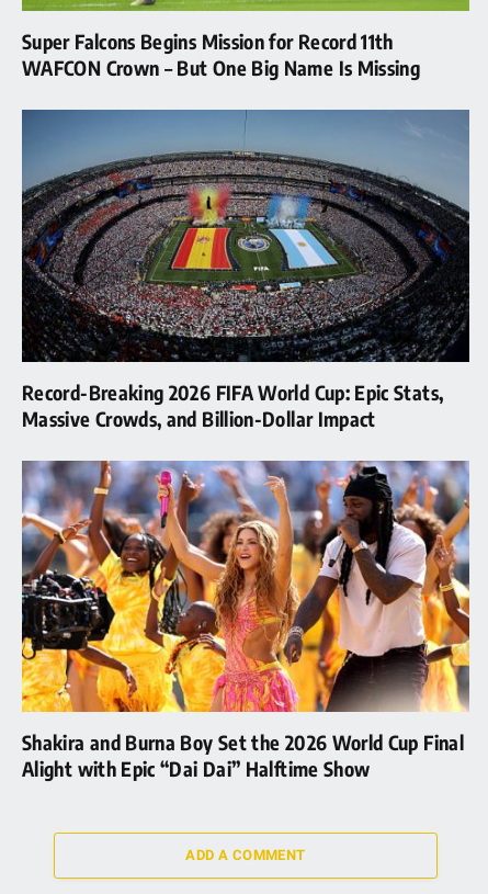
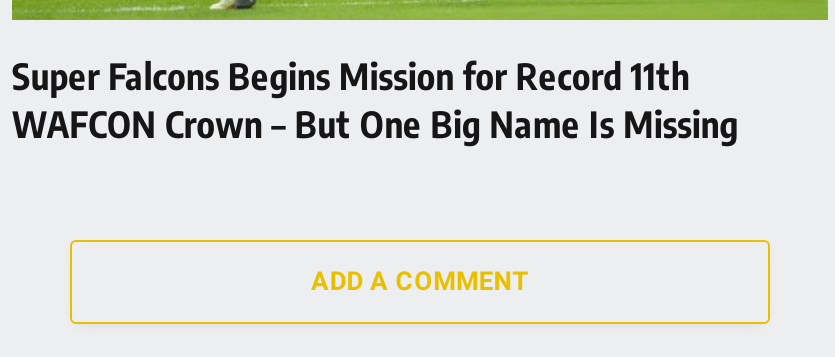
[21,109,470,431] [image] | Record-Breaking 2026 FIFA World Cup: Epic Stats, | Massive Crowds, and Billion-Dollar Impact -> none
[21,460,470,781] [image] | Shakira and Burna Boy Set the 2026 World Cup Final | Alight with Epic “Dai Dai” Halftime Show -> none

